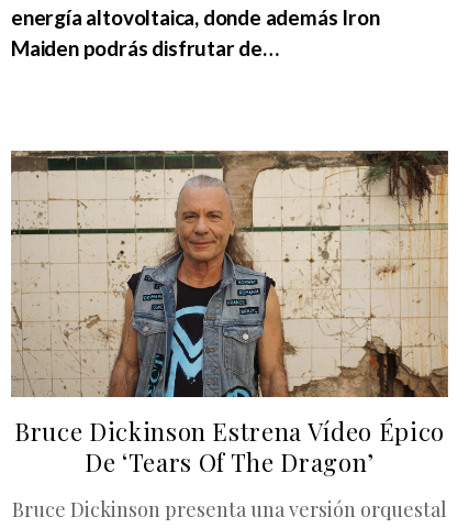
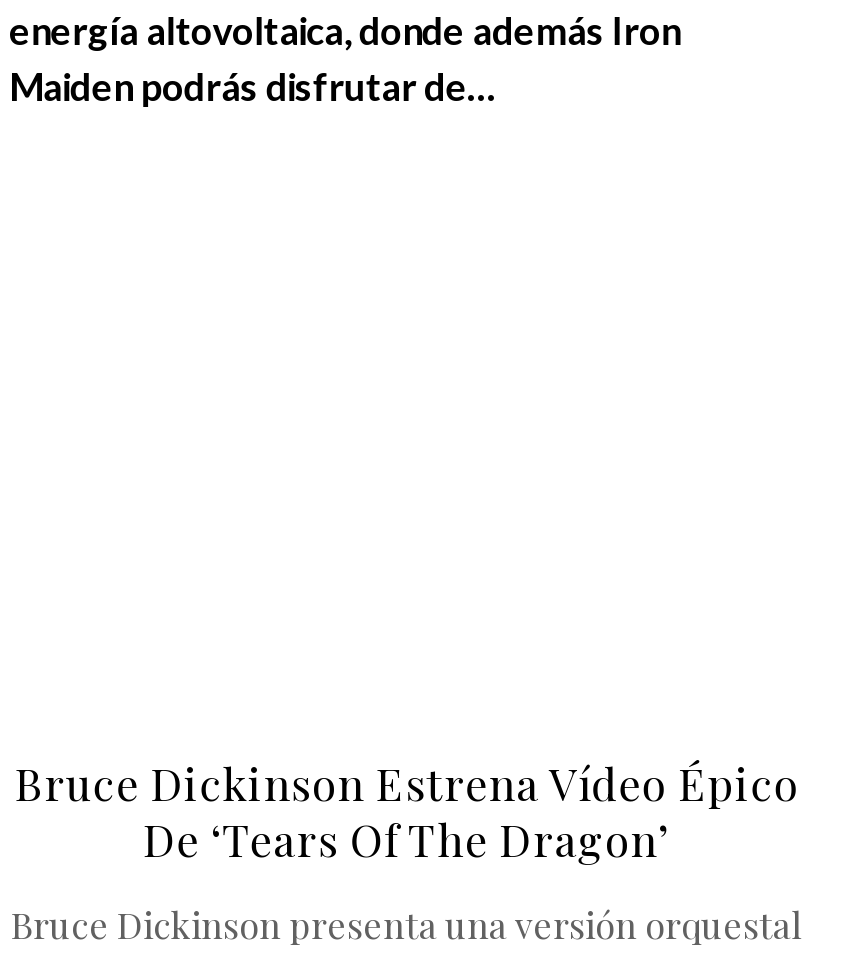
[10,150,449,398] [image] -> none

